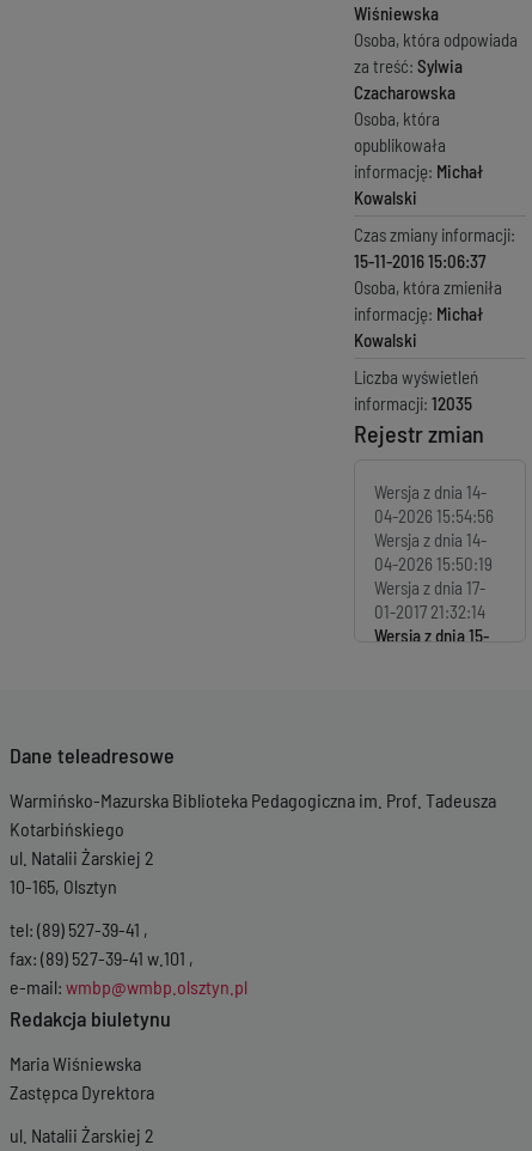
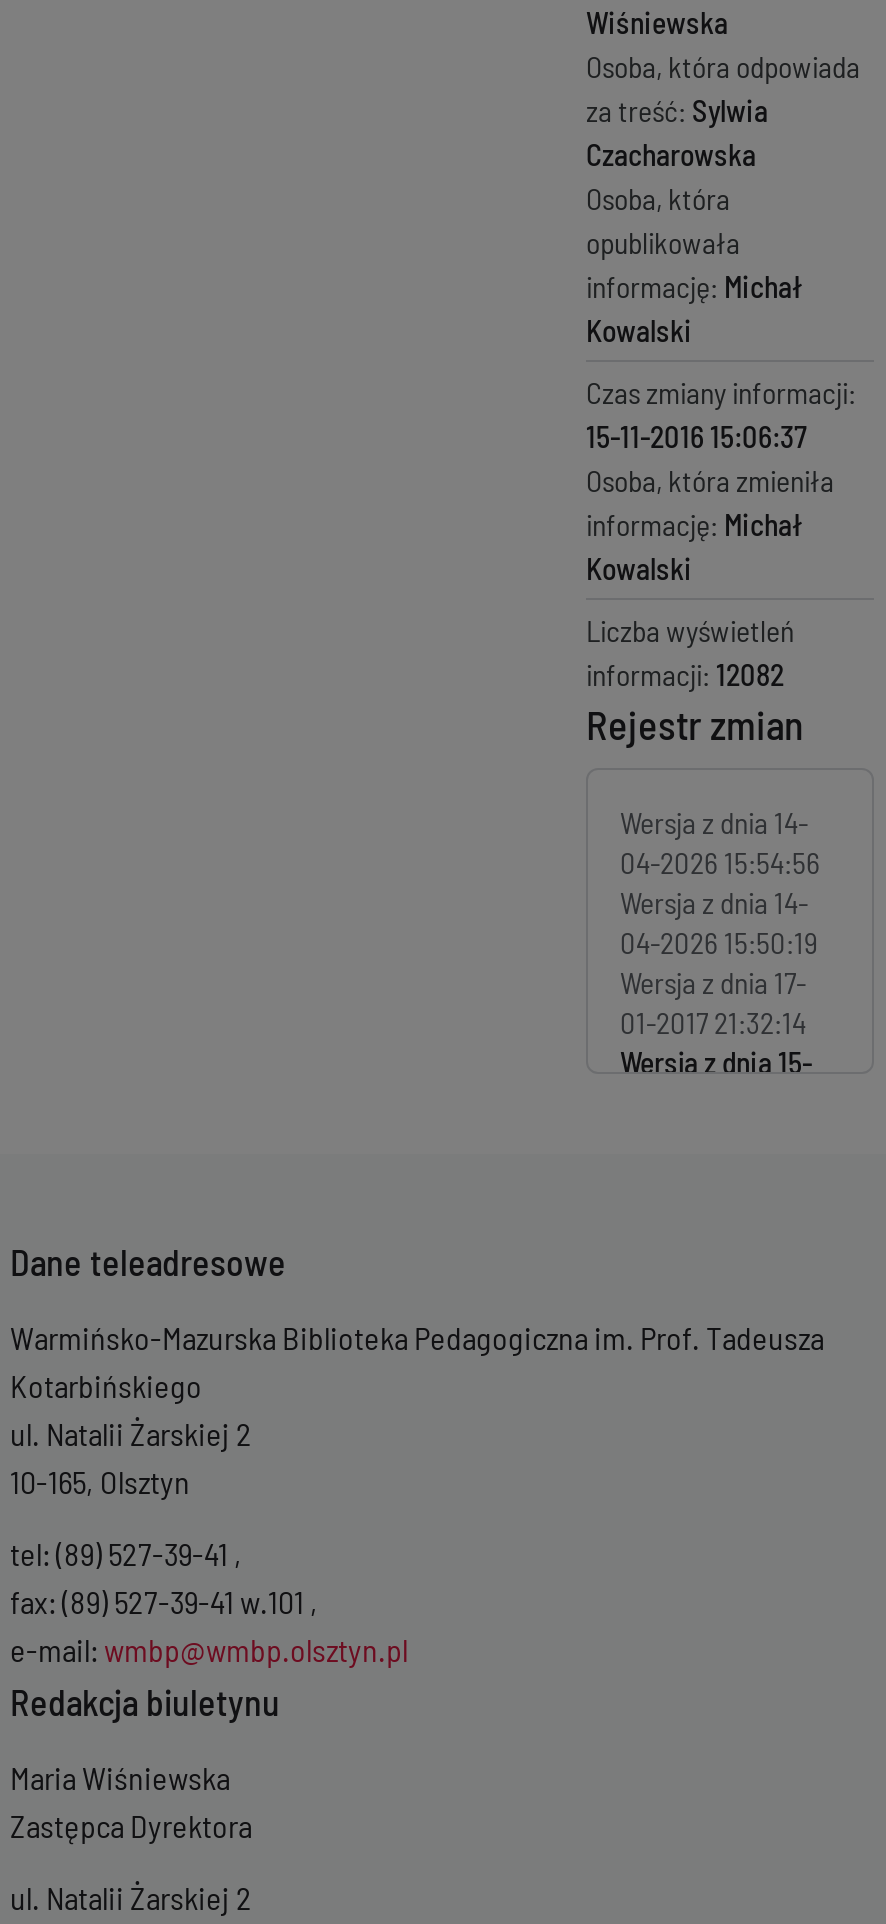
[354,393,472,414] informacji: 12035 -> [586,656,784,692] informacji: 12082

